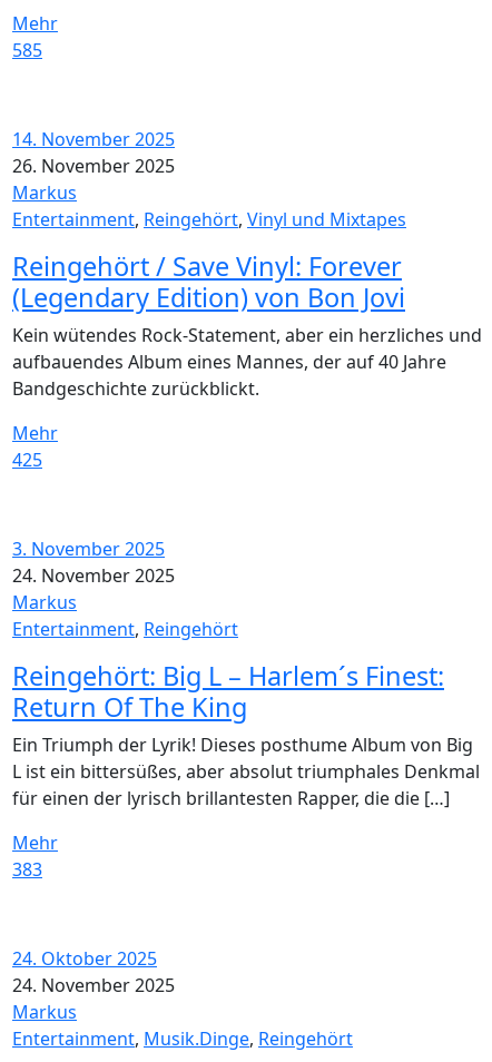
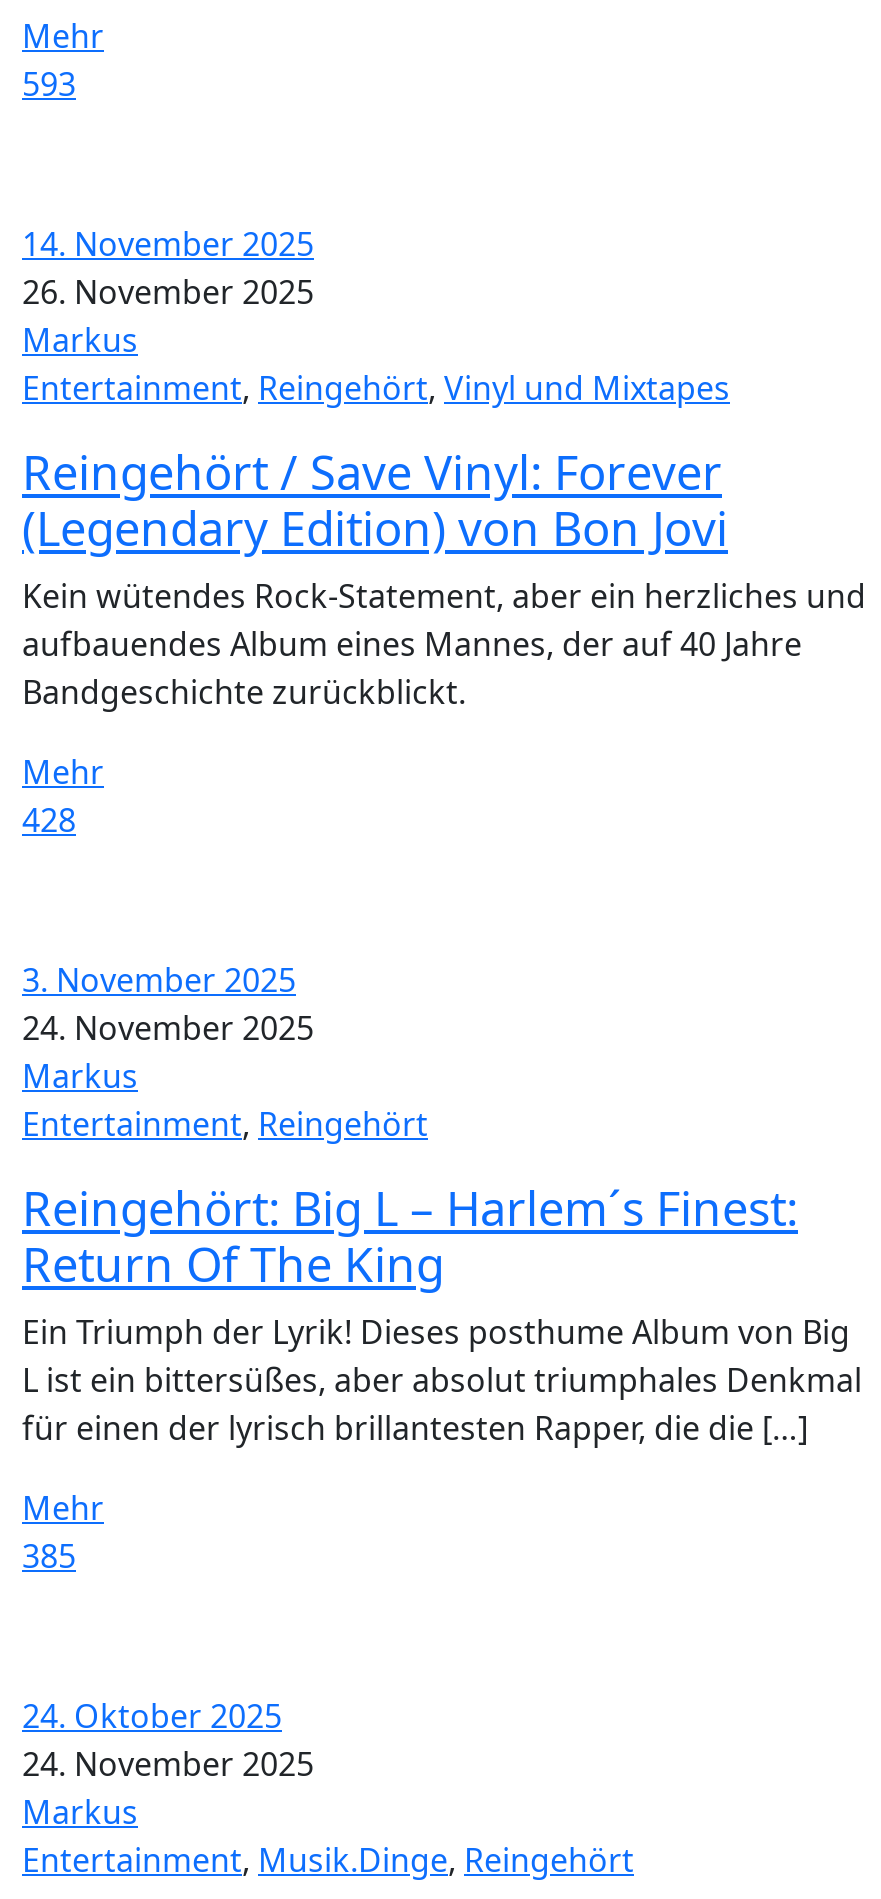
[12,38,42,62] 585 -> [22,62,76,106] 593
[12,448,42,472] 425 -> [22,798,76,842] 428
[12,857,42,882] 383 -> [22,1534,76,1578] 385

